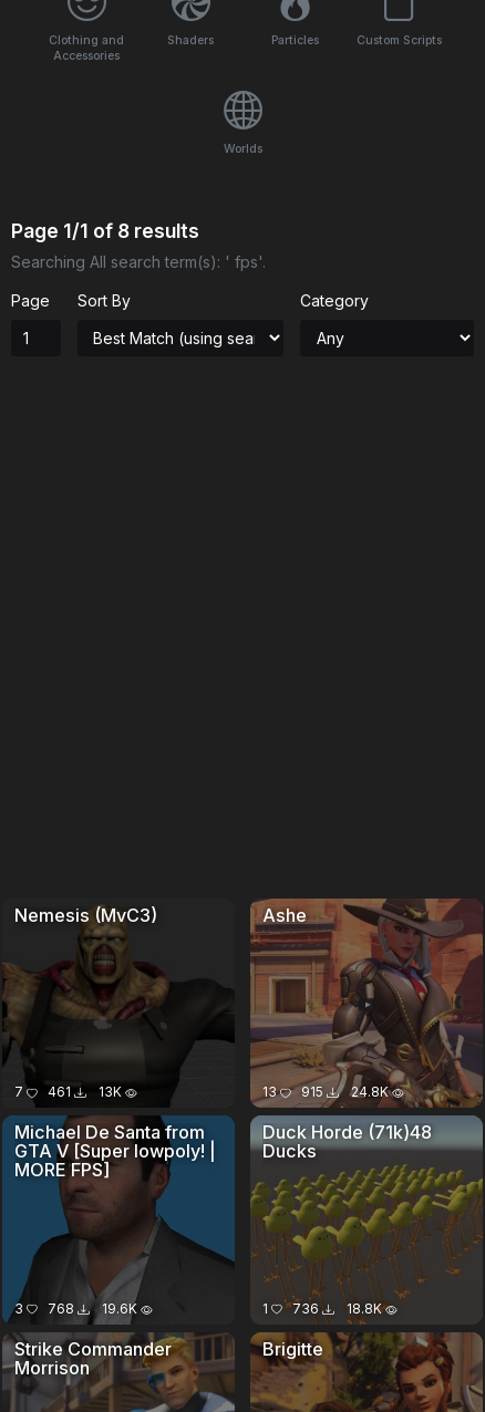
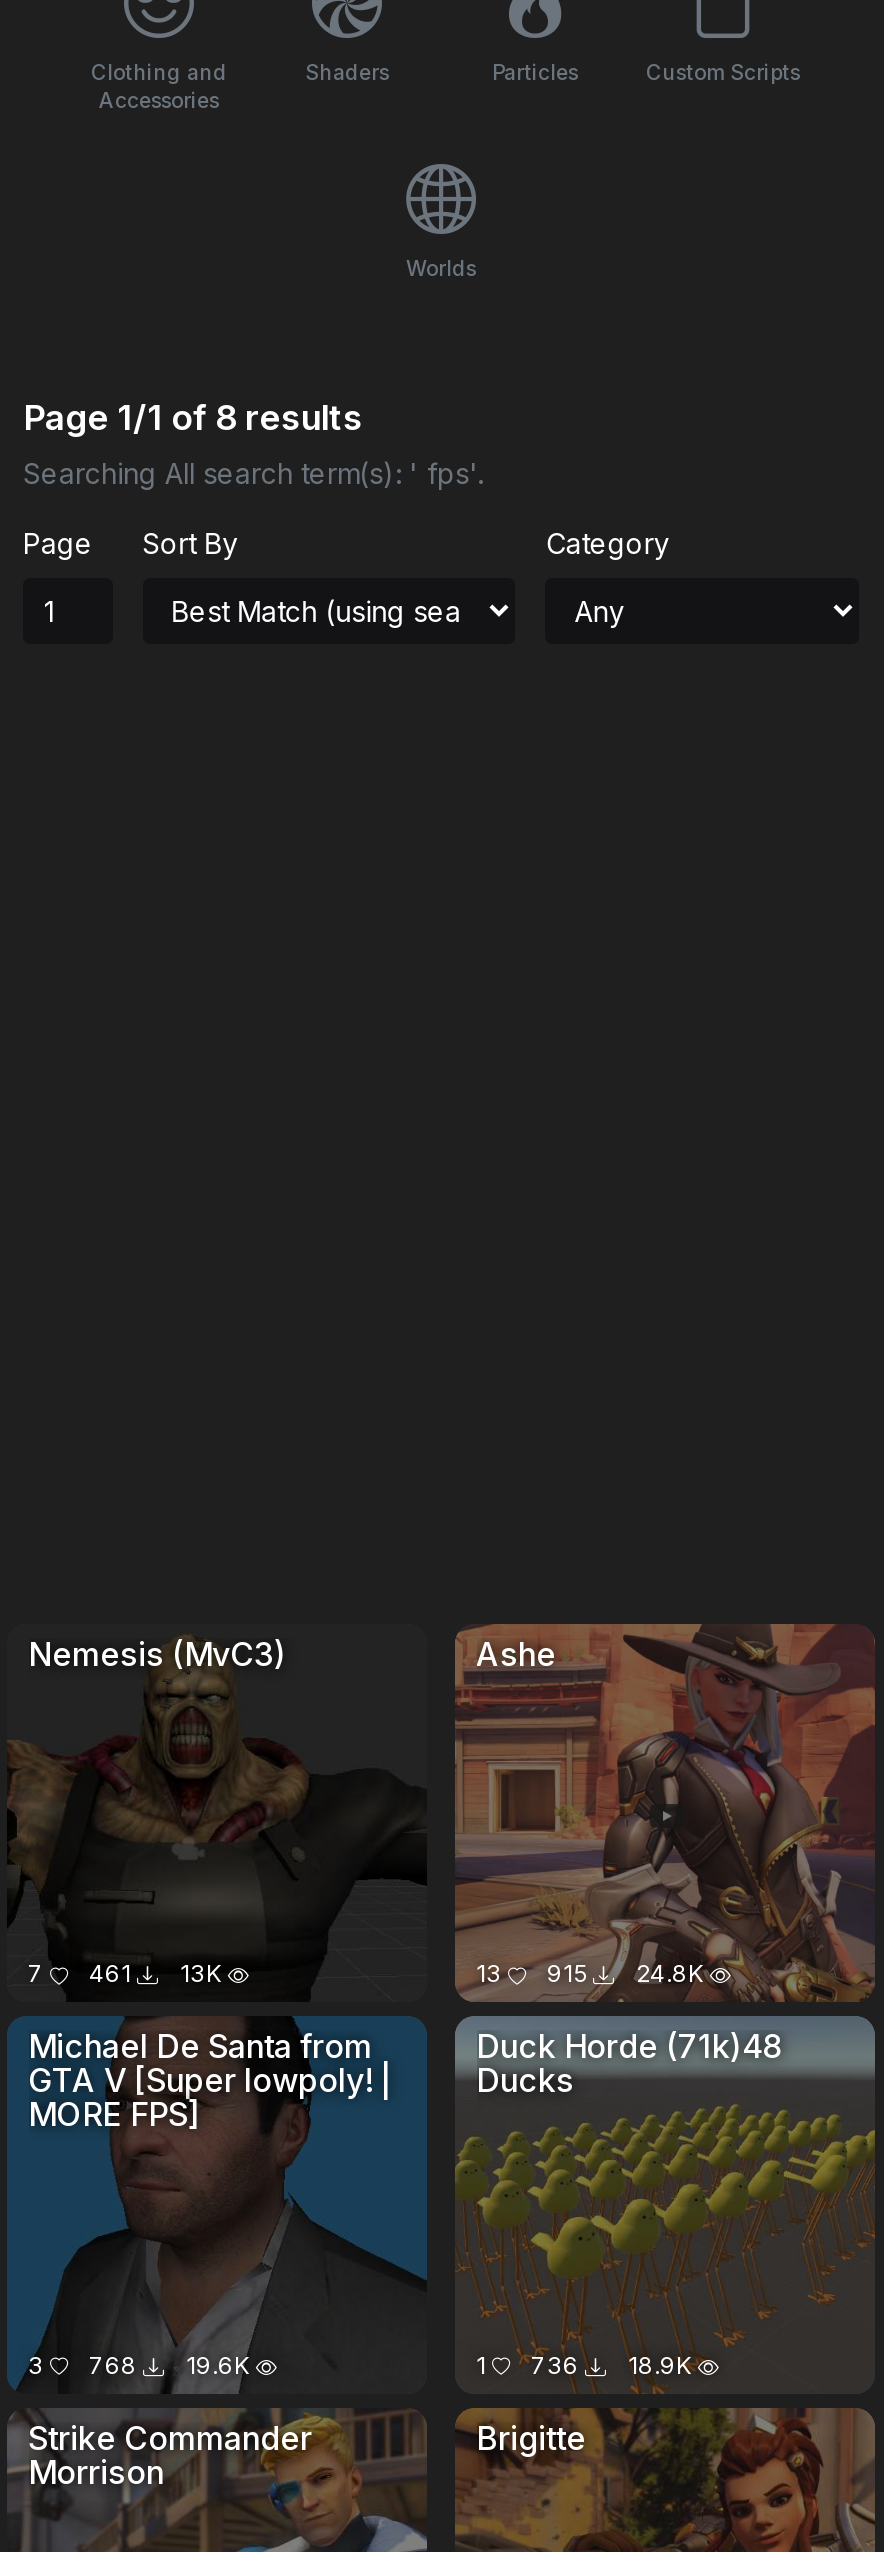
[262,1301,381,1317] 1 736 18.8K -> [476,2351,692,2381] 1 736 18.9K

